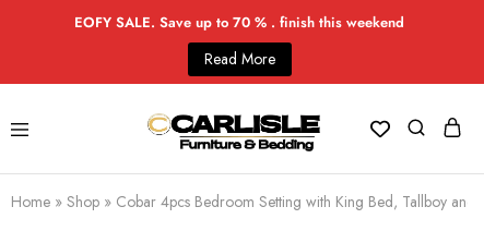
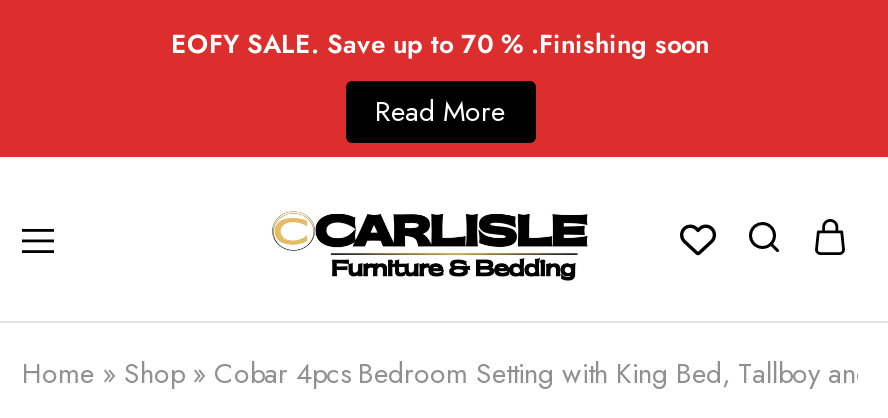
[74,12,404,33] EOFY SALE. Save up to 70 % . finish this weekend -> [171,25,709,63] EOFY SALE. Save up to 70 % .Finishing soon

